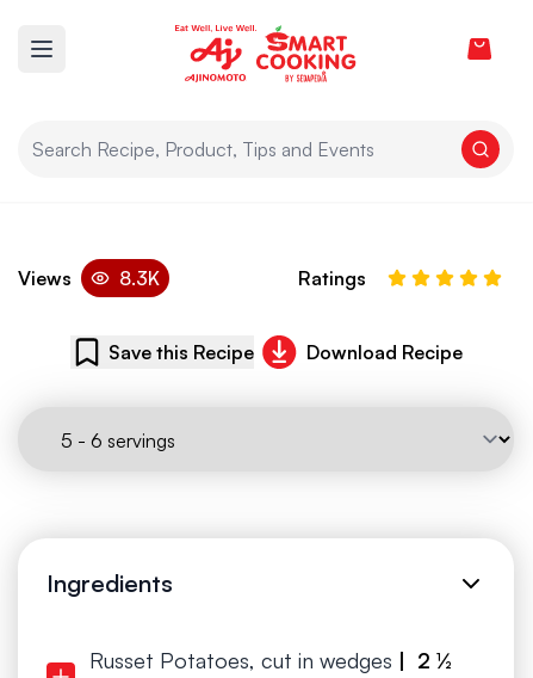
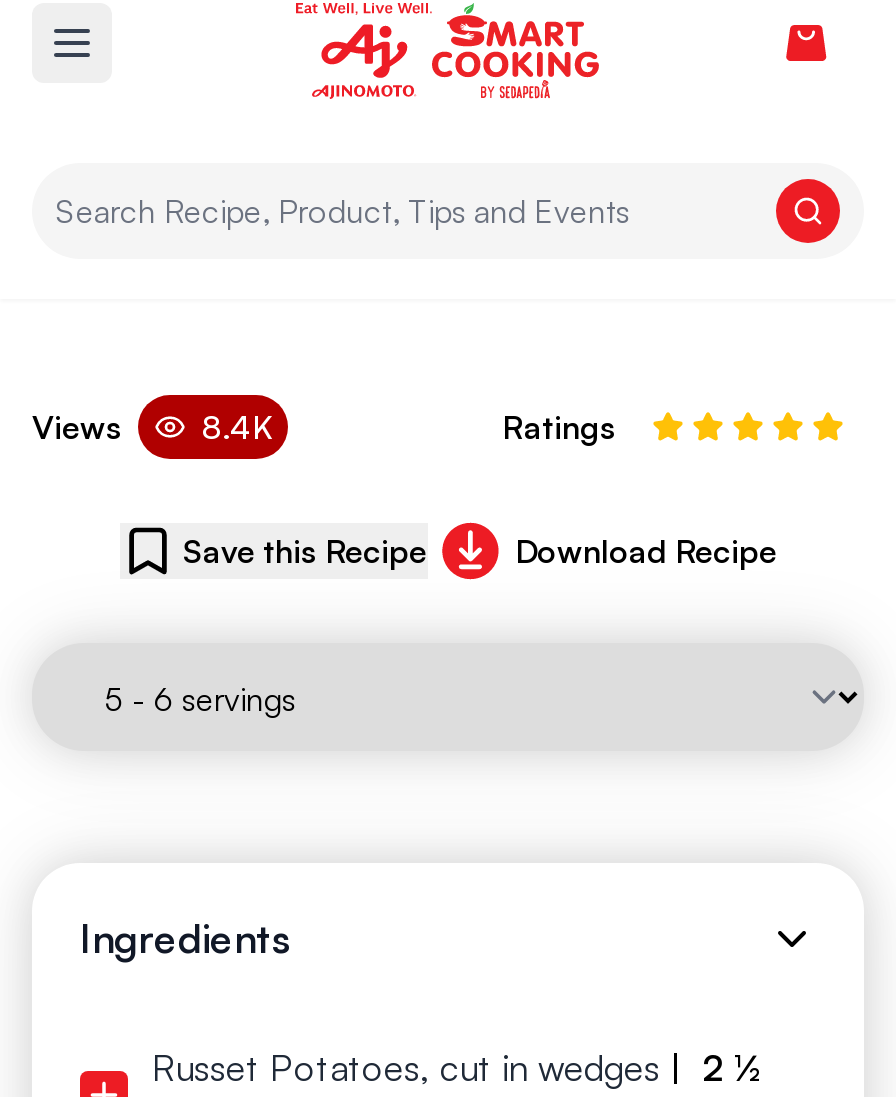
[18,266,160,290] Views 8.3K -> [32,407,272,447] Views 8.4K

